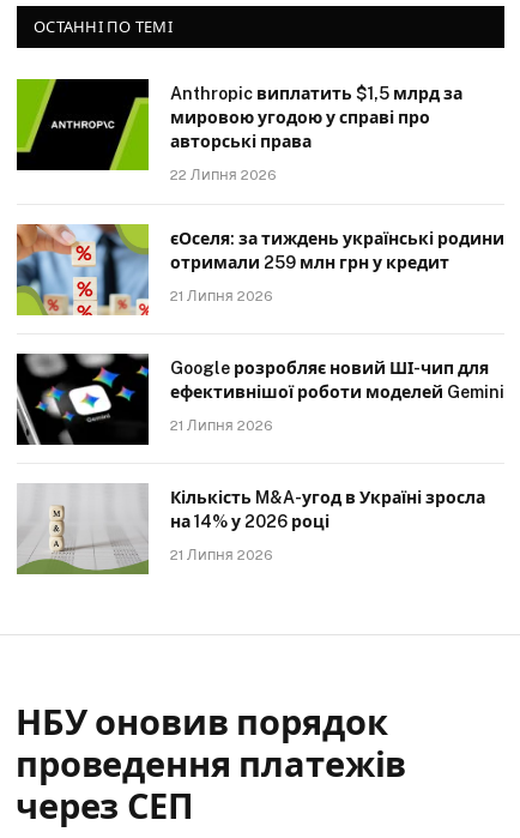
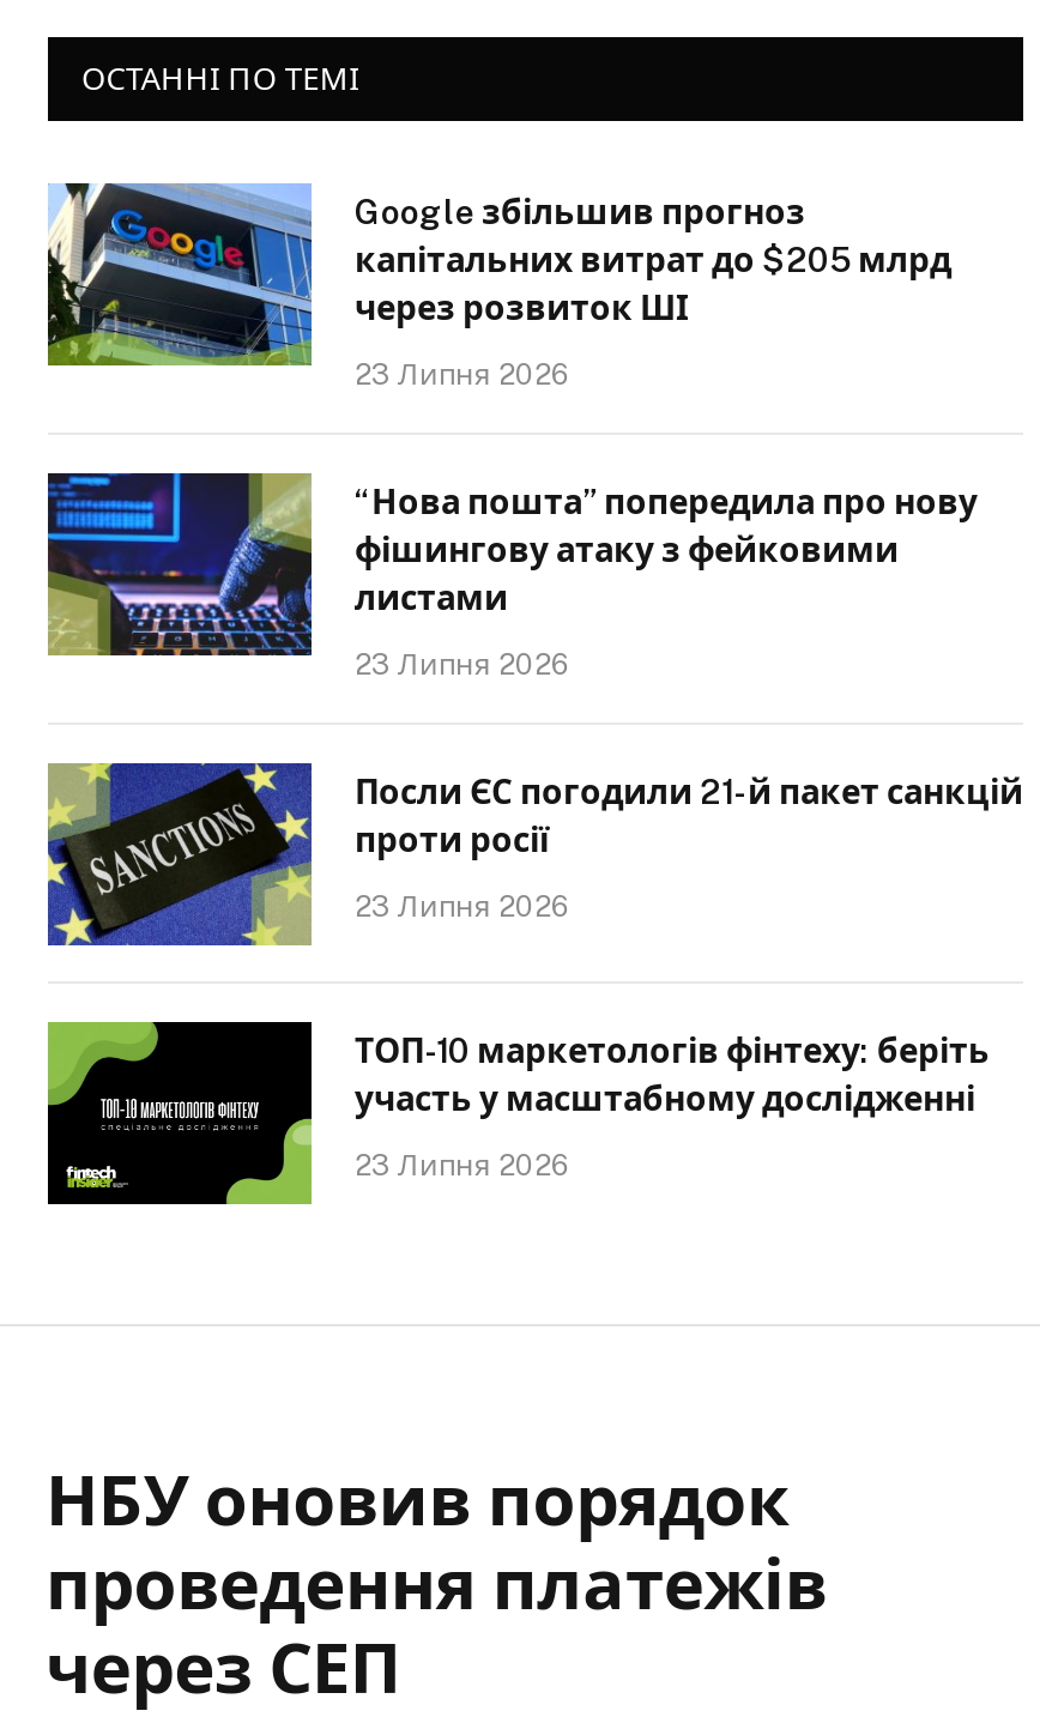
[16,78,462,171] [image] | Anthropic виплатить $1,5 млрд за | мировою угодою у справі про | авторські права -> [46,181,951,368] [image] | Google збільшив прогноз | капітальних витрат до $205 млрд | через розвиток ШІ
[170,166,277,183] 22 Липня 2026 -> [355,358,570,391] 23 Липня 2026
[16,223,504,316] [image] | єОселя: за тиждень українські родини | отримали 259 млн грн у кредит -> [46,471,978,658] [image] | “Нова пошта” попередила про нову | фішингову атаку з фейковими | листами
[170,287,273,304] 21 Липня 2026 -> [355,648,570,681] 23 Липня 2026
[16,352,504,446] [image] | Google розробляє новий ШІ-чип для | ефективнішої роботи моделей Gemini -> [46,761,1023,948] [image] | Посли ЄС погодили 21-й пакет санкцій | проти росії
[170,417,273,434] 21 Липня 2026 -> [355,890,570,923] 23 Липня 2026
[16,483,485,575] [image] | Кількість M&A-угод в Україні зросла | на 14% у 2026 році -> [46,1020,990,1207] [image] | ТОП-10 маркетологів фінтеху: беріть | участь у масштабному дослідженні
[170,546,273,563] 21 Липня 2026 -> [355,1149,570,1182] 23 Липня 2026

